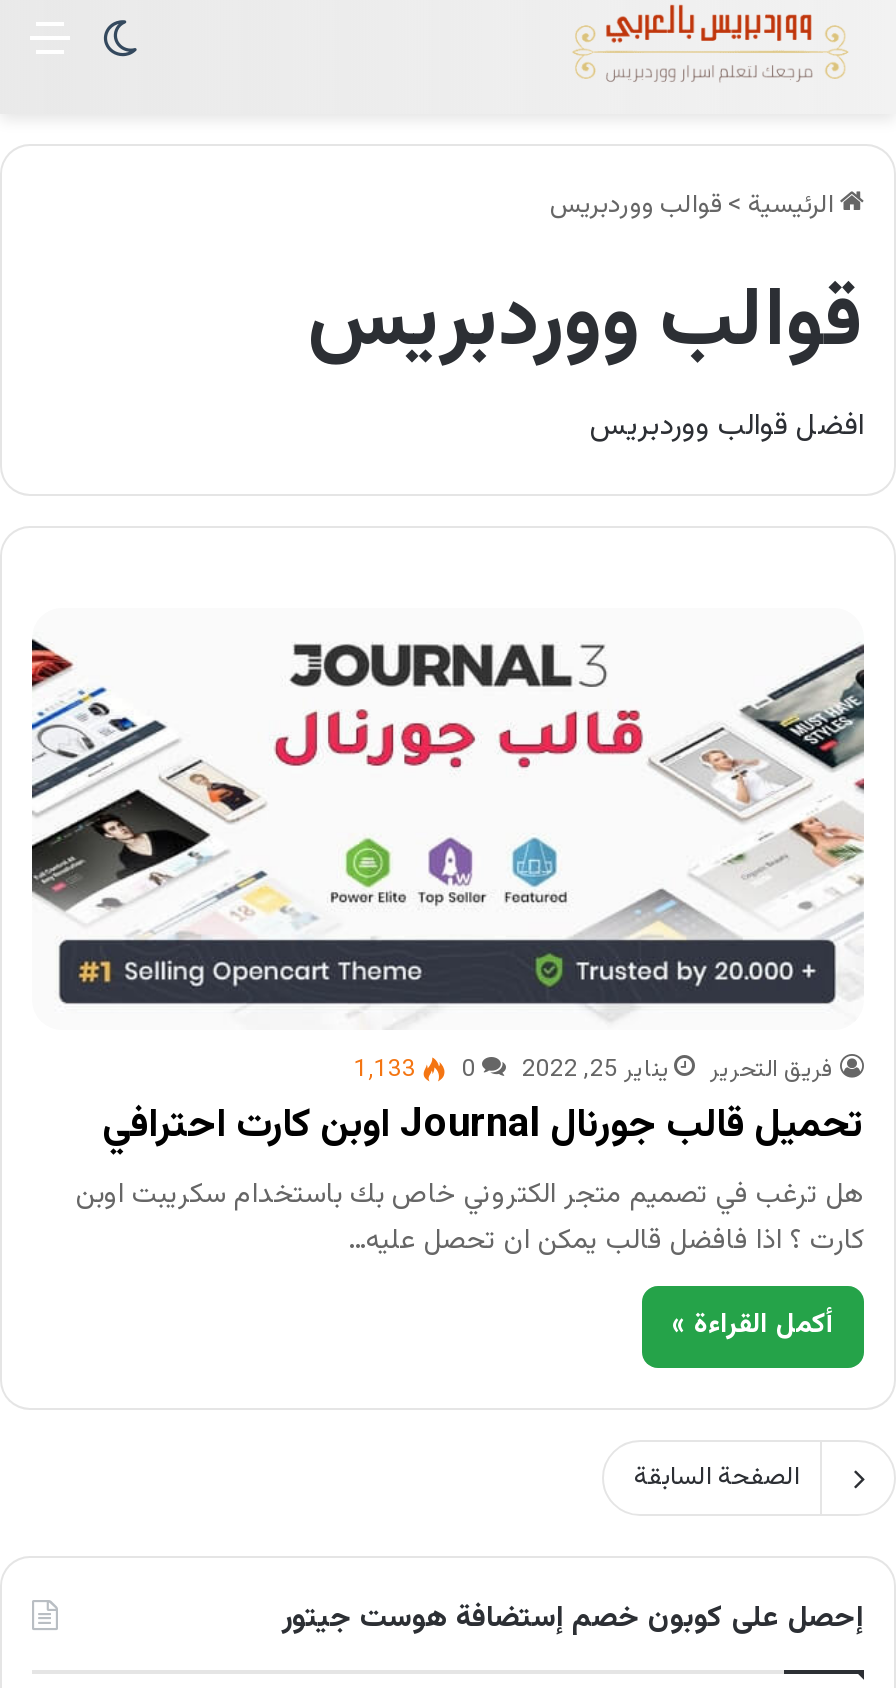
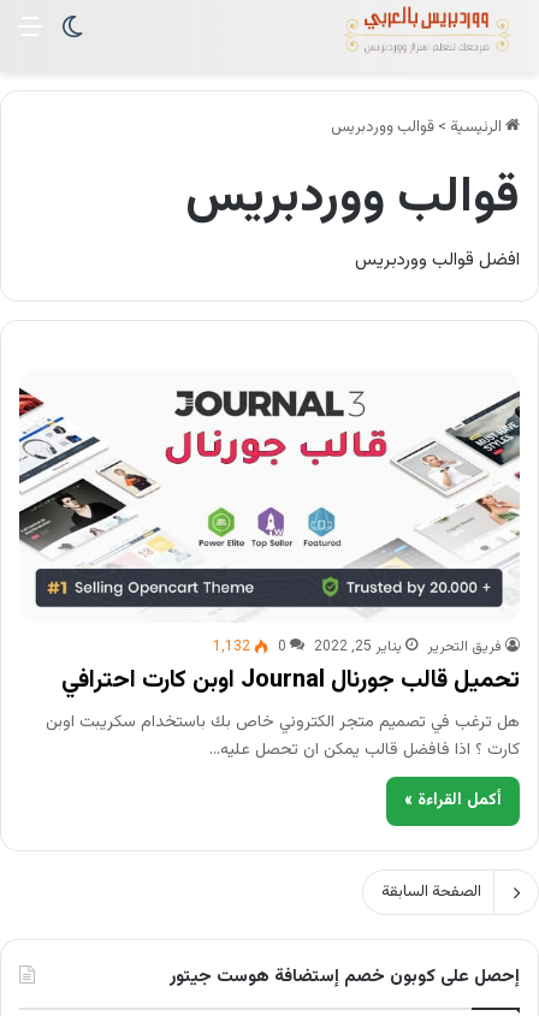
[354,1052,476,1088] 1٬133 0 -> [213,636,286,658] 1٬132 0

